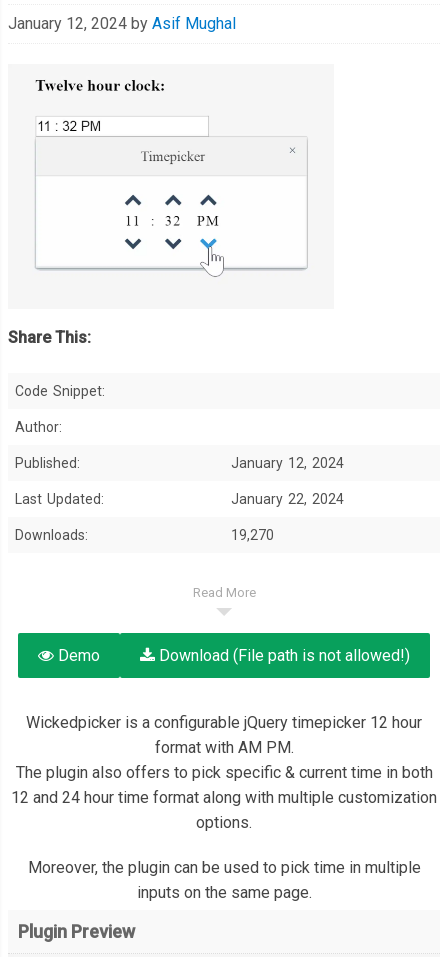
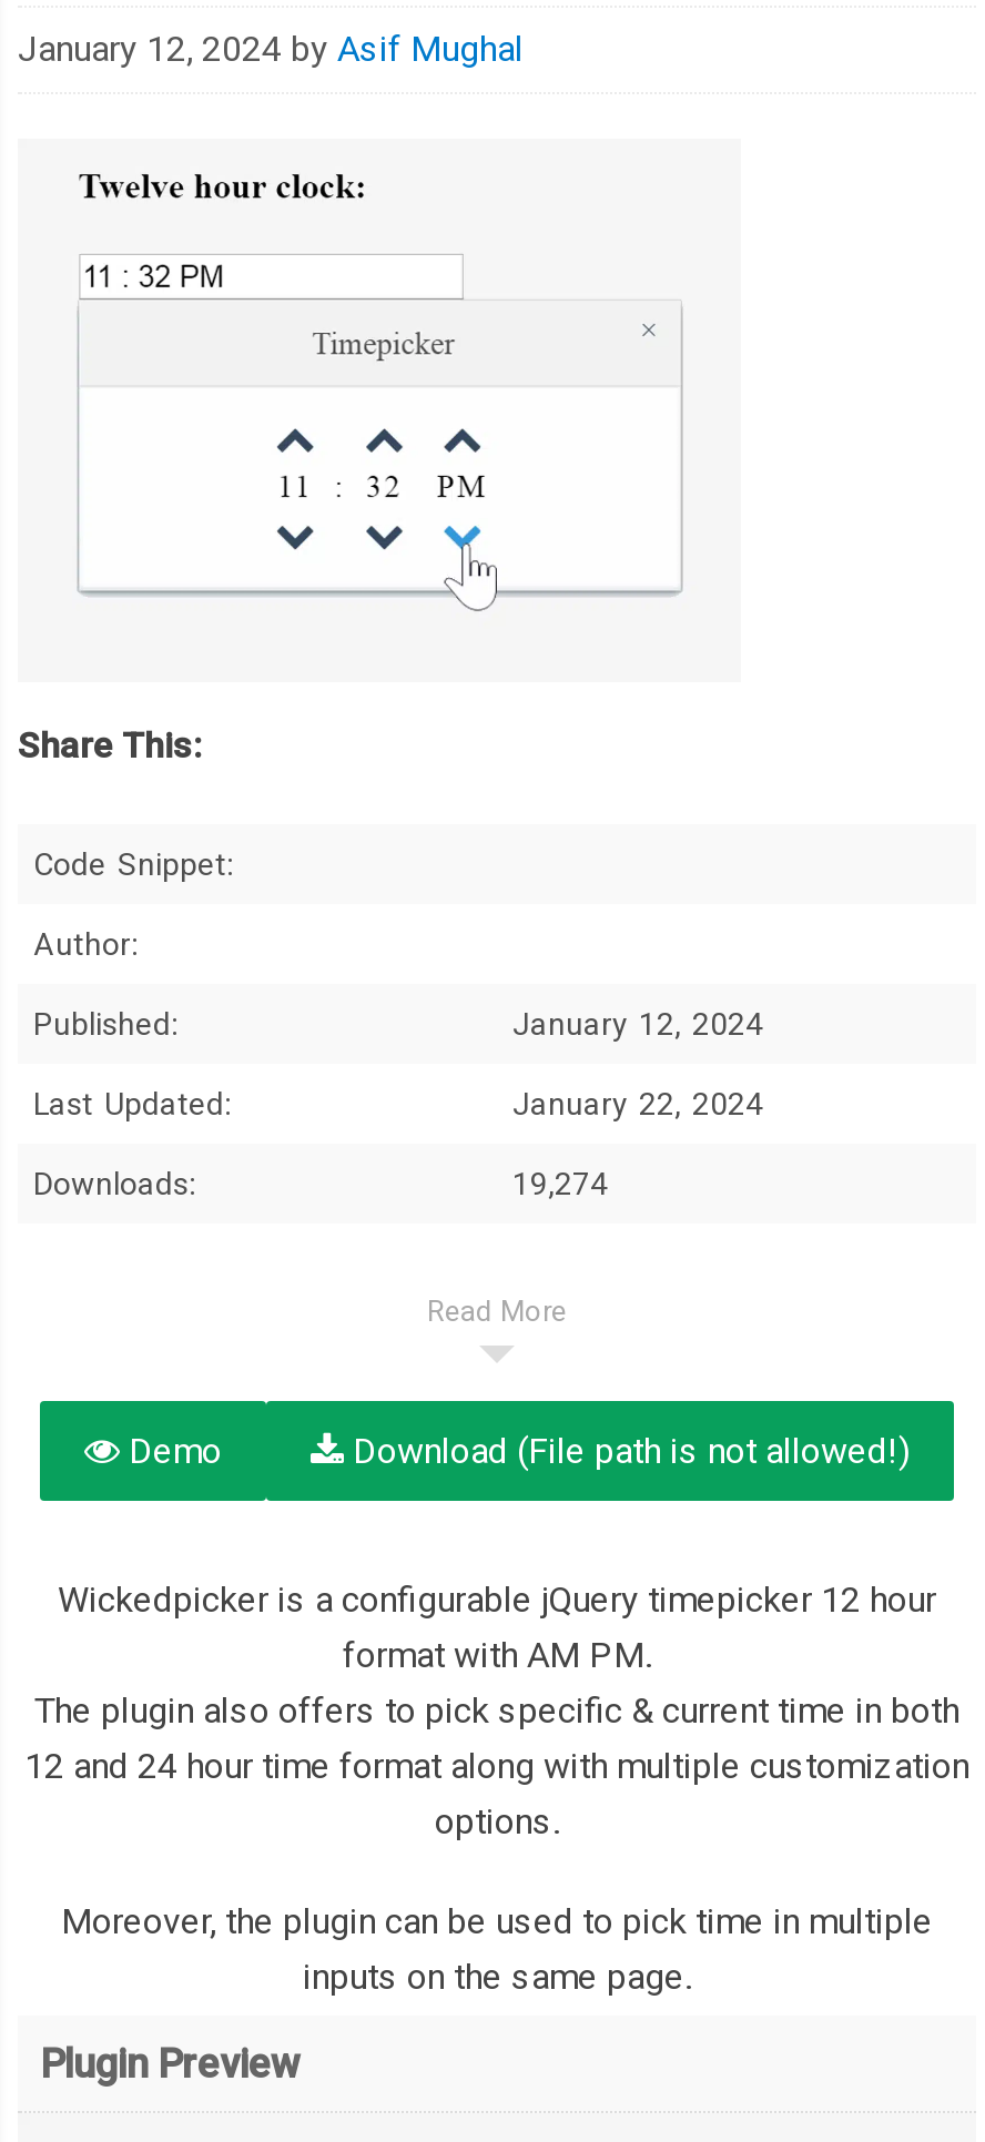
[231,527,274,543] 19,270 -> [512,1166,608,1201] 19,274

